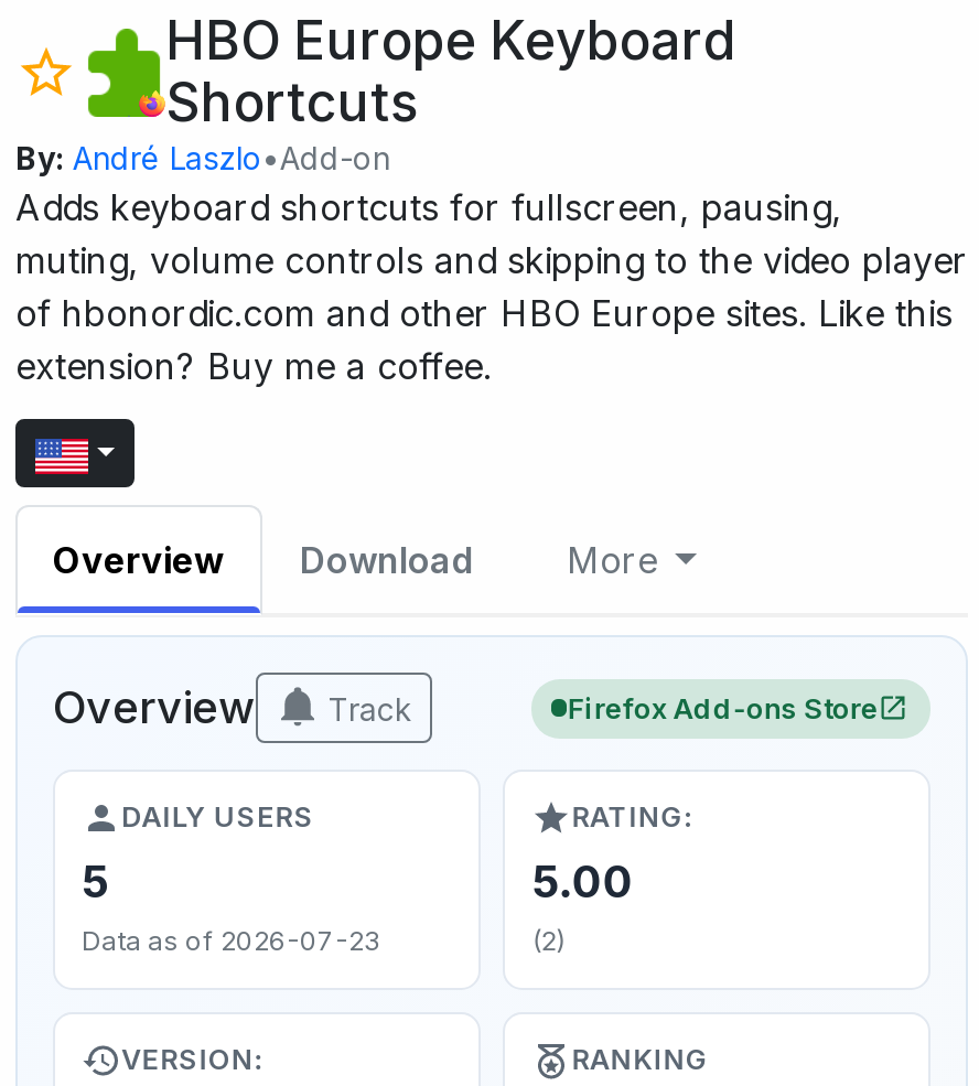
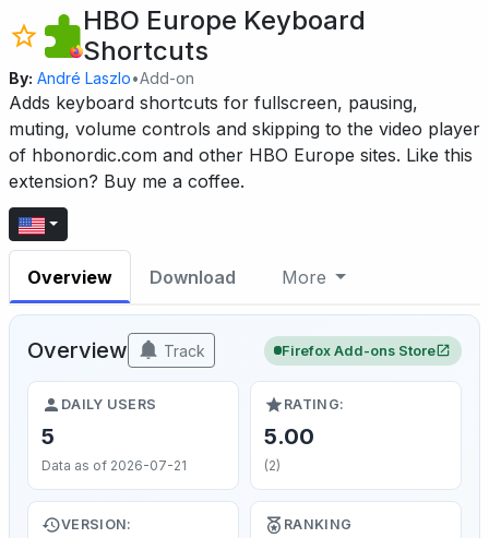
[82,923,381,956] Data as of 2026-07-23 -> [41,457,187,473] Data as of 2026-07-21

